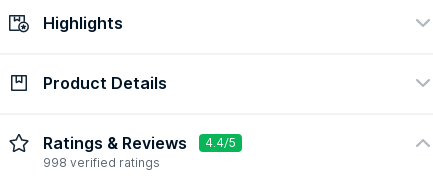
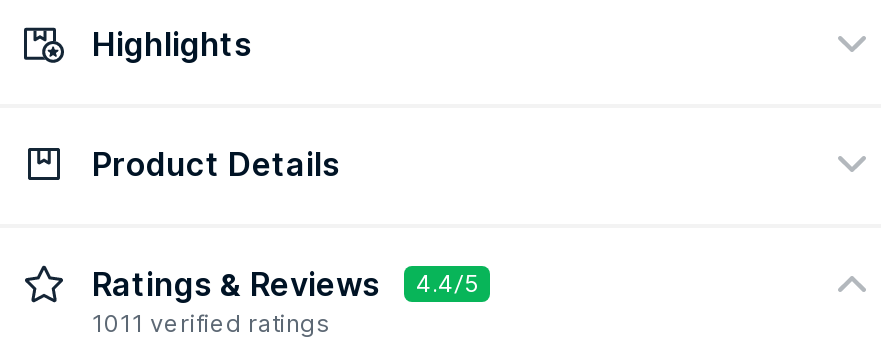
[43,155,160,170] 998 verified ratings -> [92,307,330,337] 1011 verified ratings

